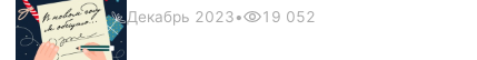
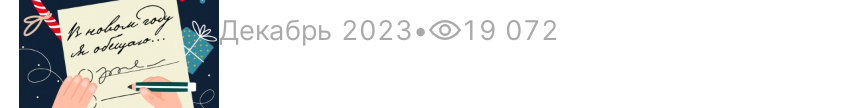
[127,8,316,26] Декабрь 2023• 19 052 -> [219,14,559,46] Декабрь 2023• 19 072

